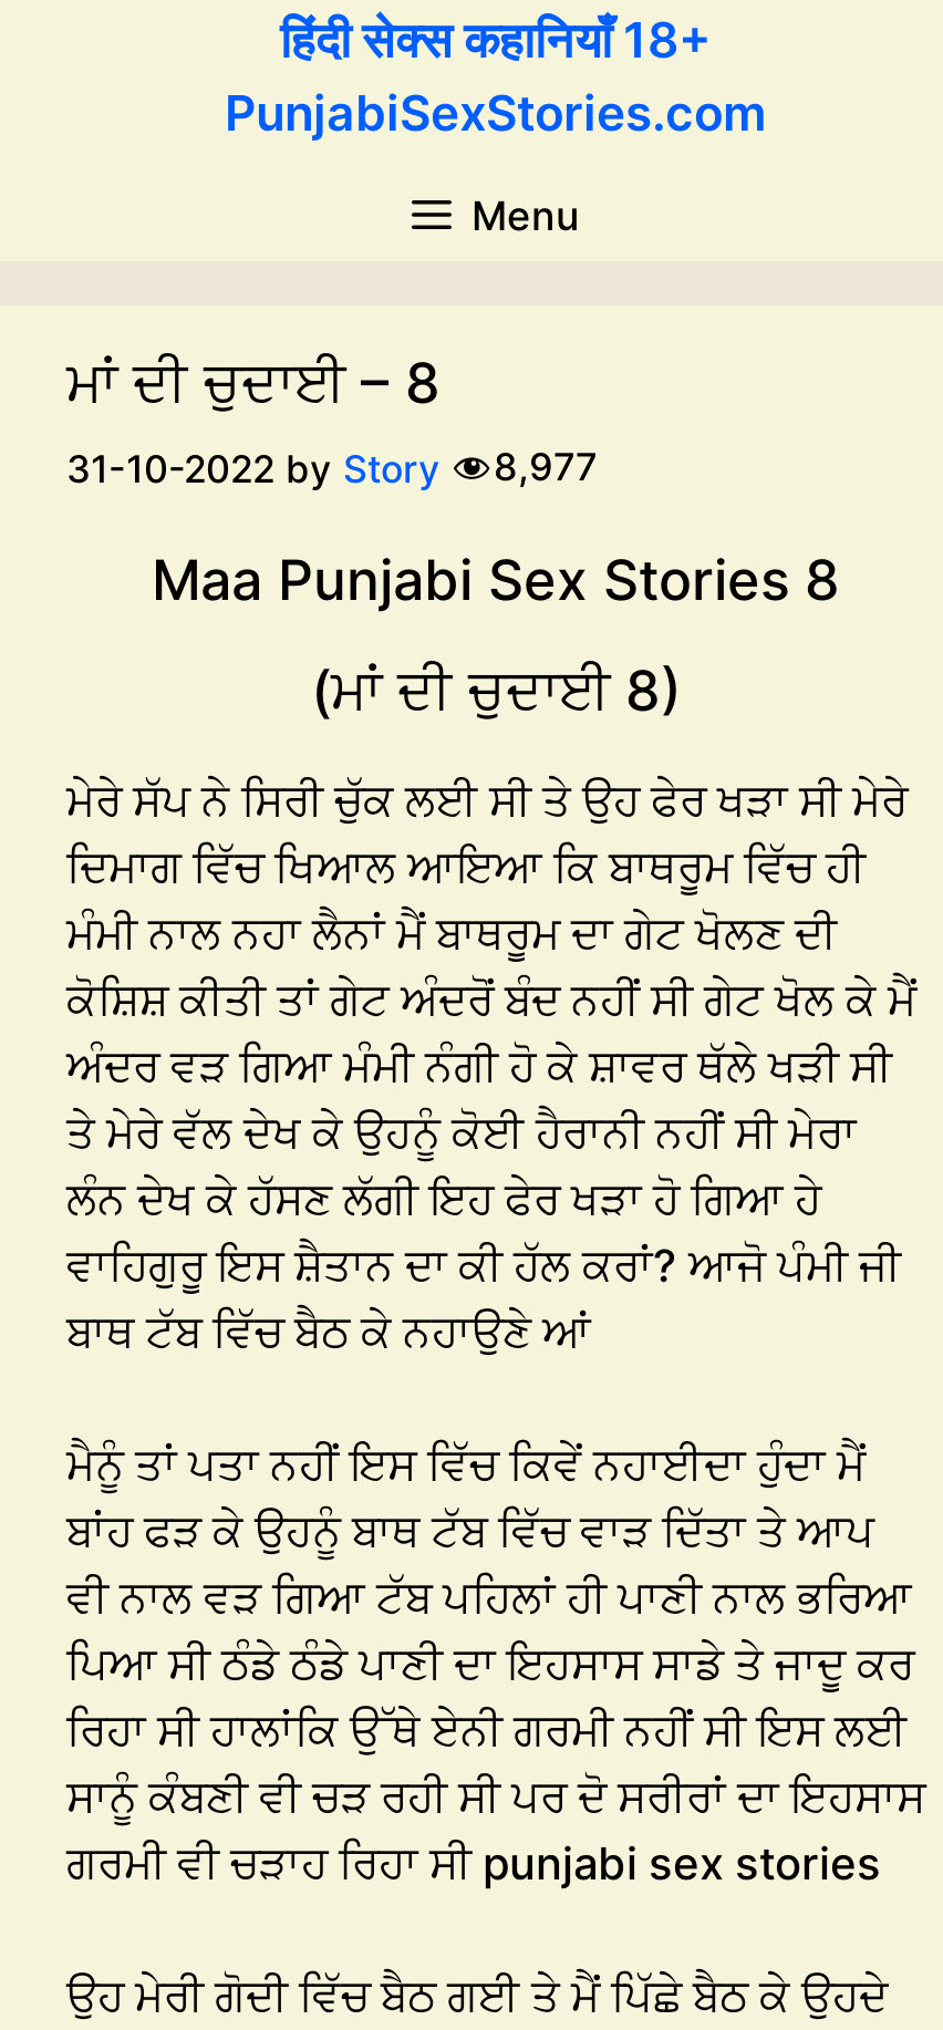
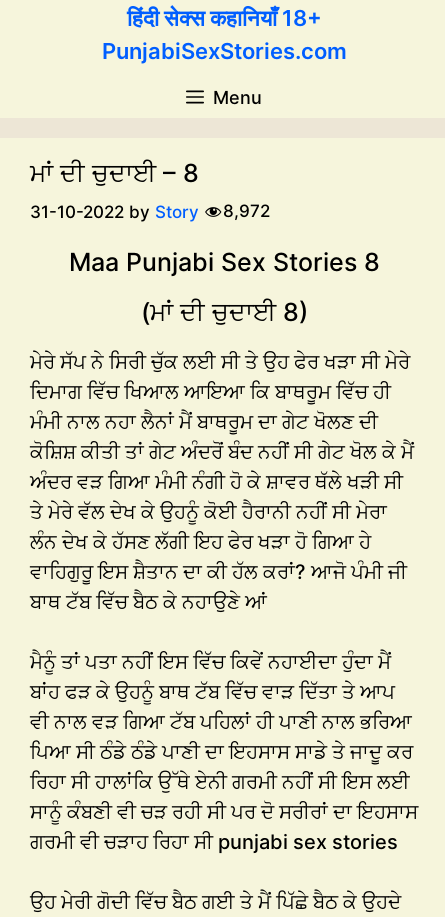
[66,445,598,490] 31-10-2022 by Story 8,977 -> [30,201,270,221] 31-10-2022 by Story 8,972

